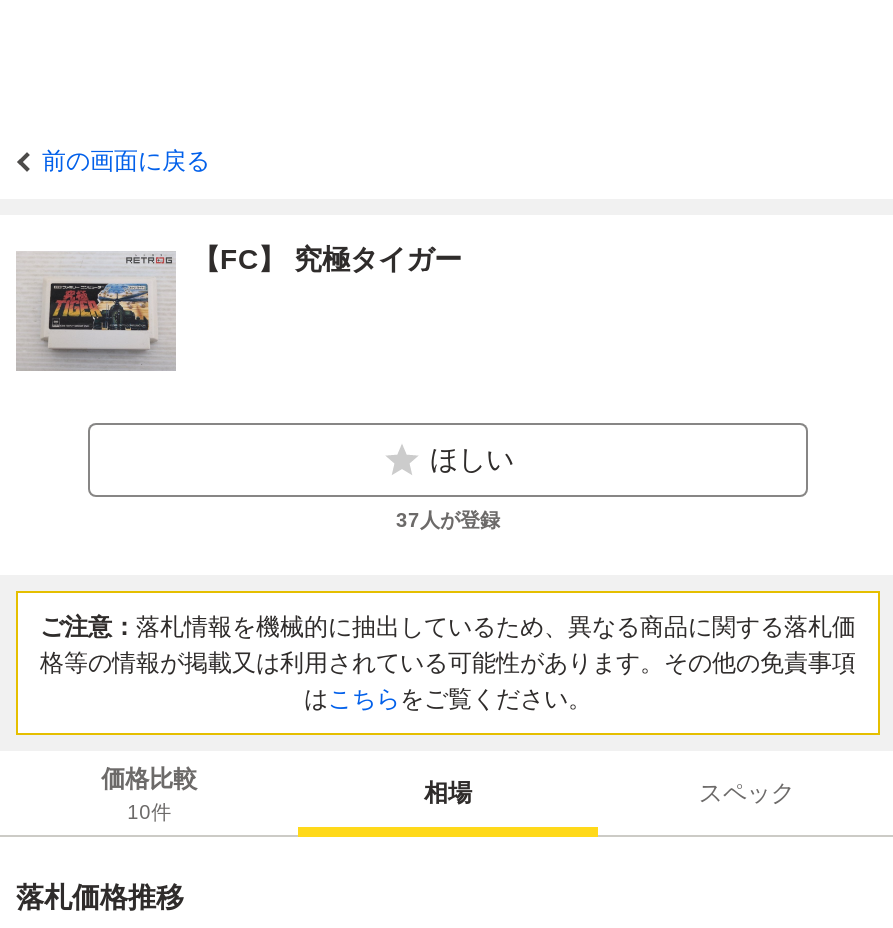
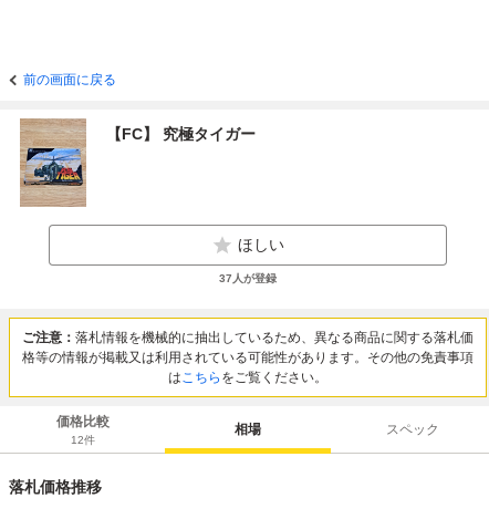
[14,231,178,391] [image] -> [9,117,97,208] [image]
[127,800,171,822] 10件 -> [70,433,95,445] 12件

